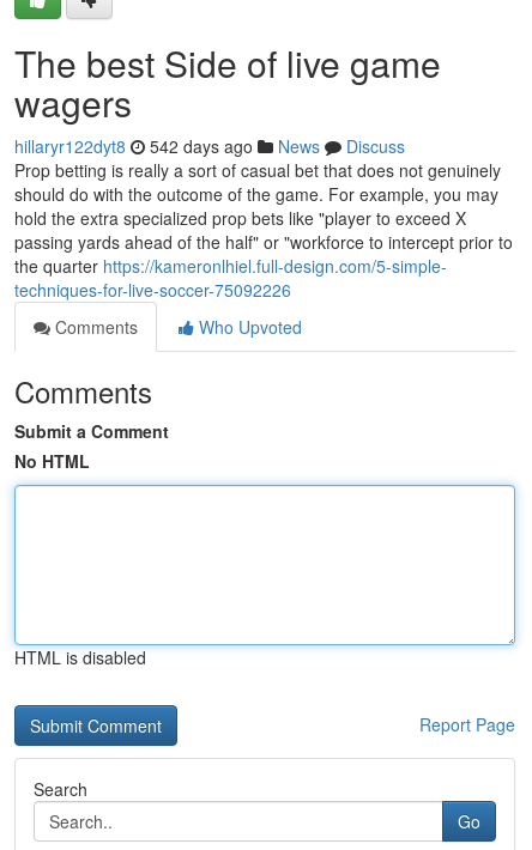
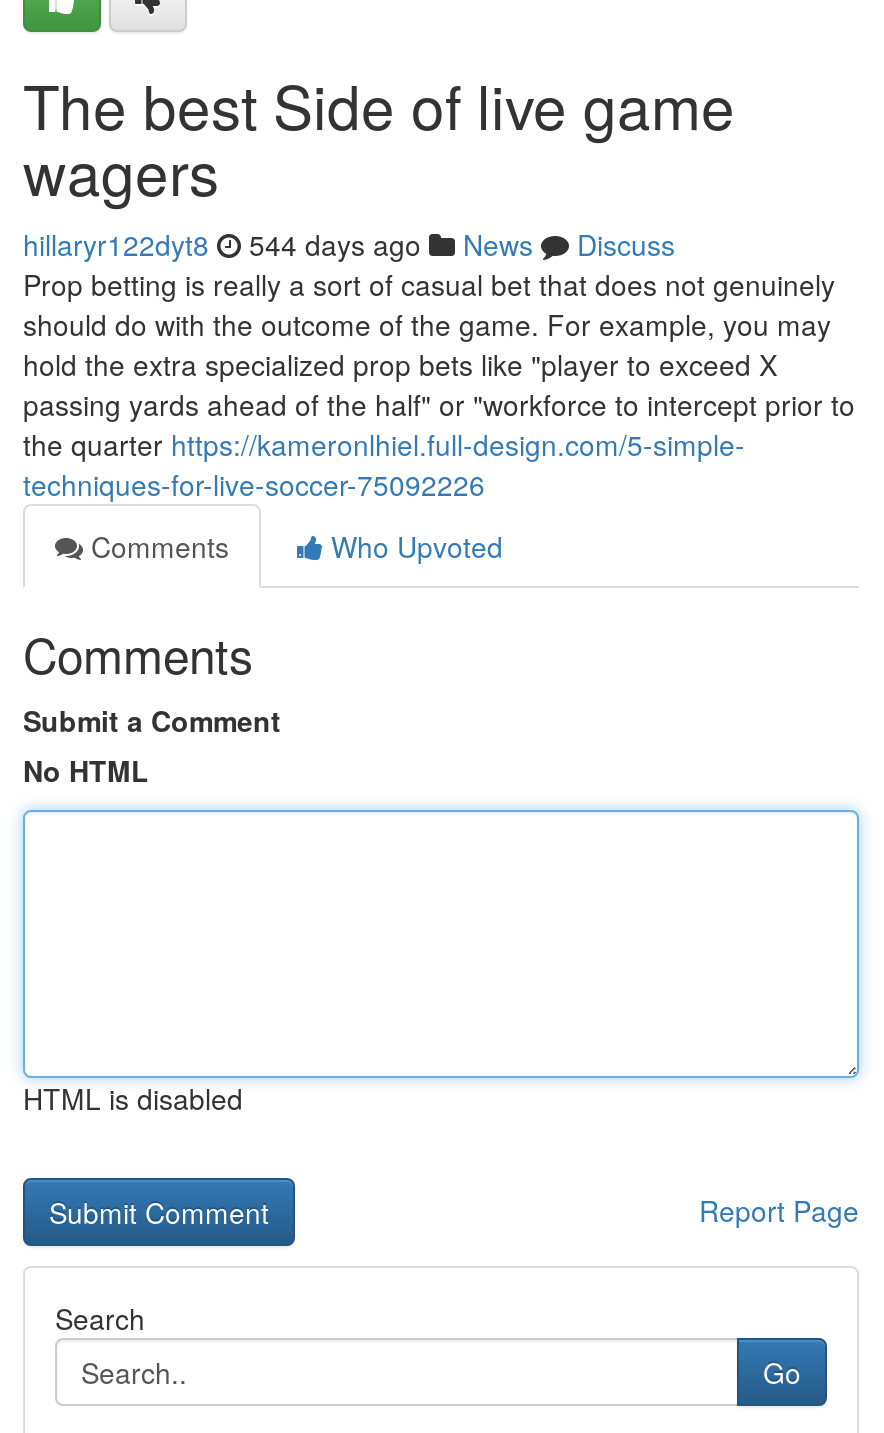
[14,134,405,158] hillaryr122dyt8 542 days ago News Discuss -> [23,224,675,264] hillaryr122dyt8 544 days ago News Discuss

